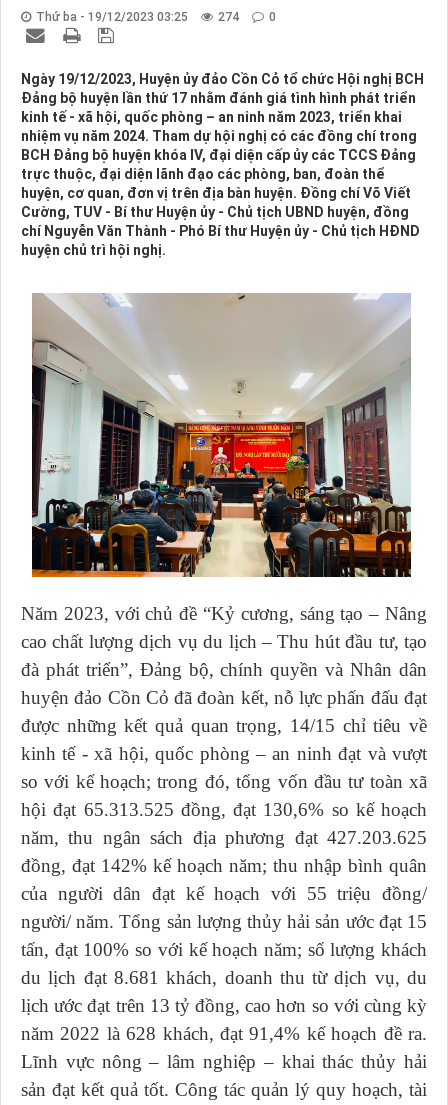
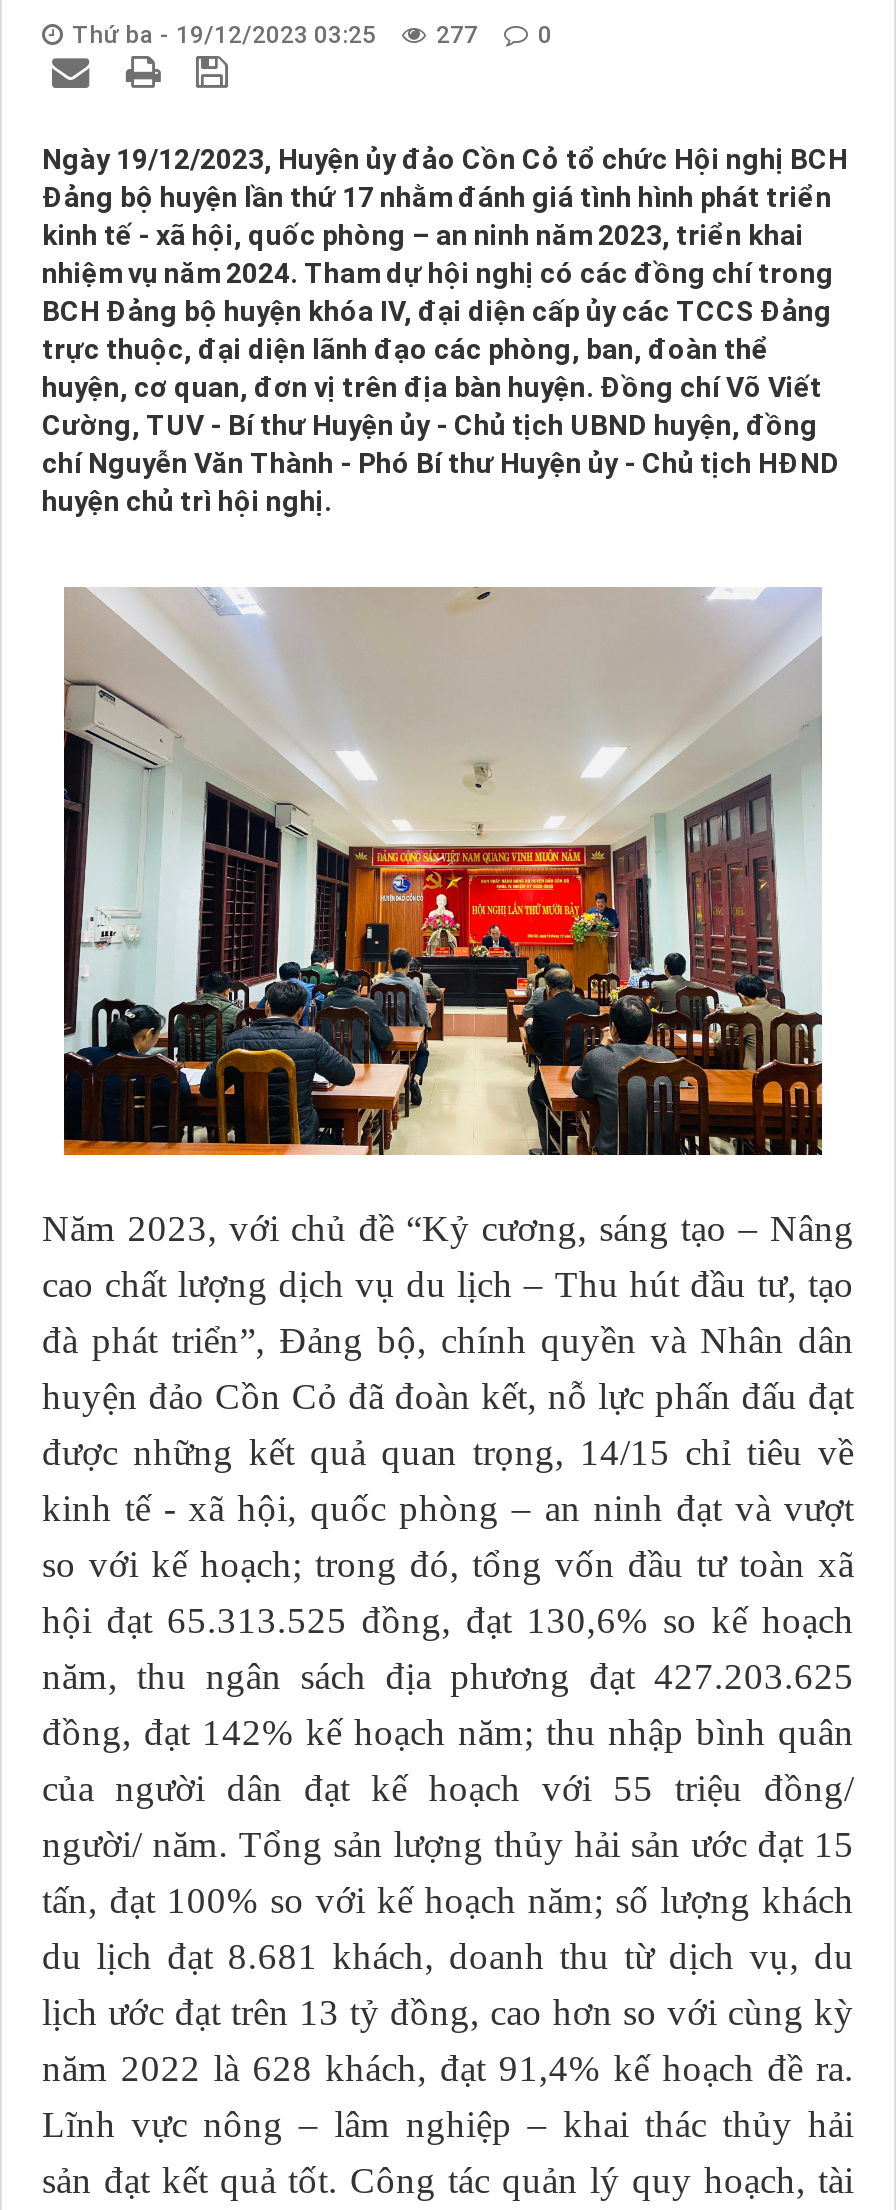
[218,10,239,24] 274 -> [436,21,478,49] 277

